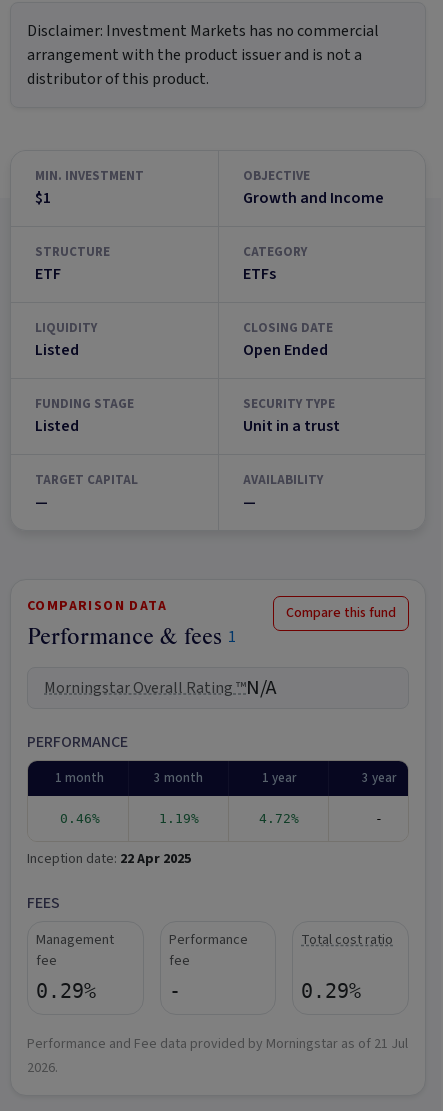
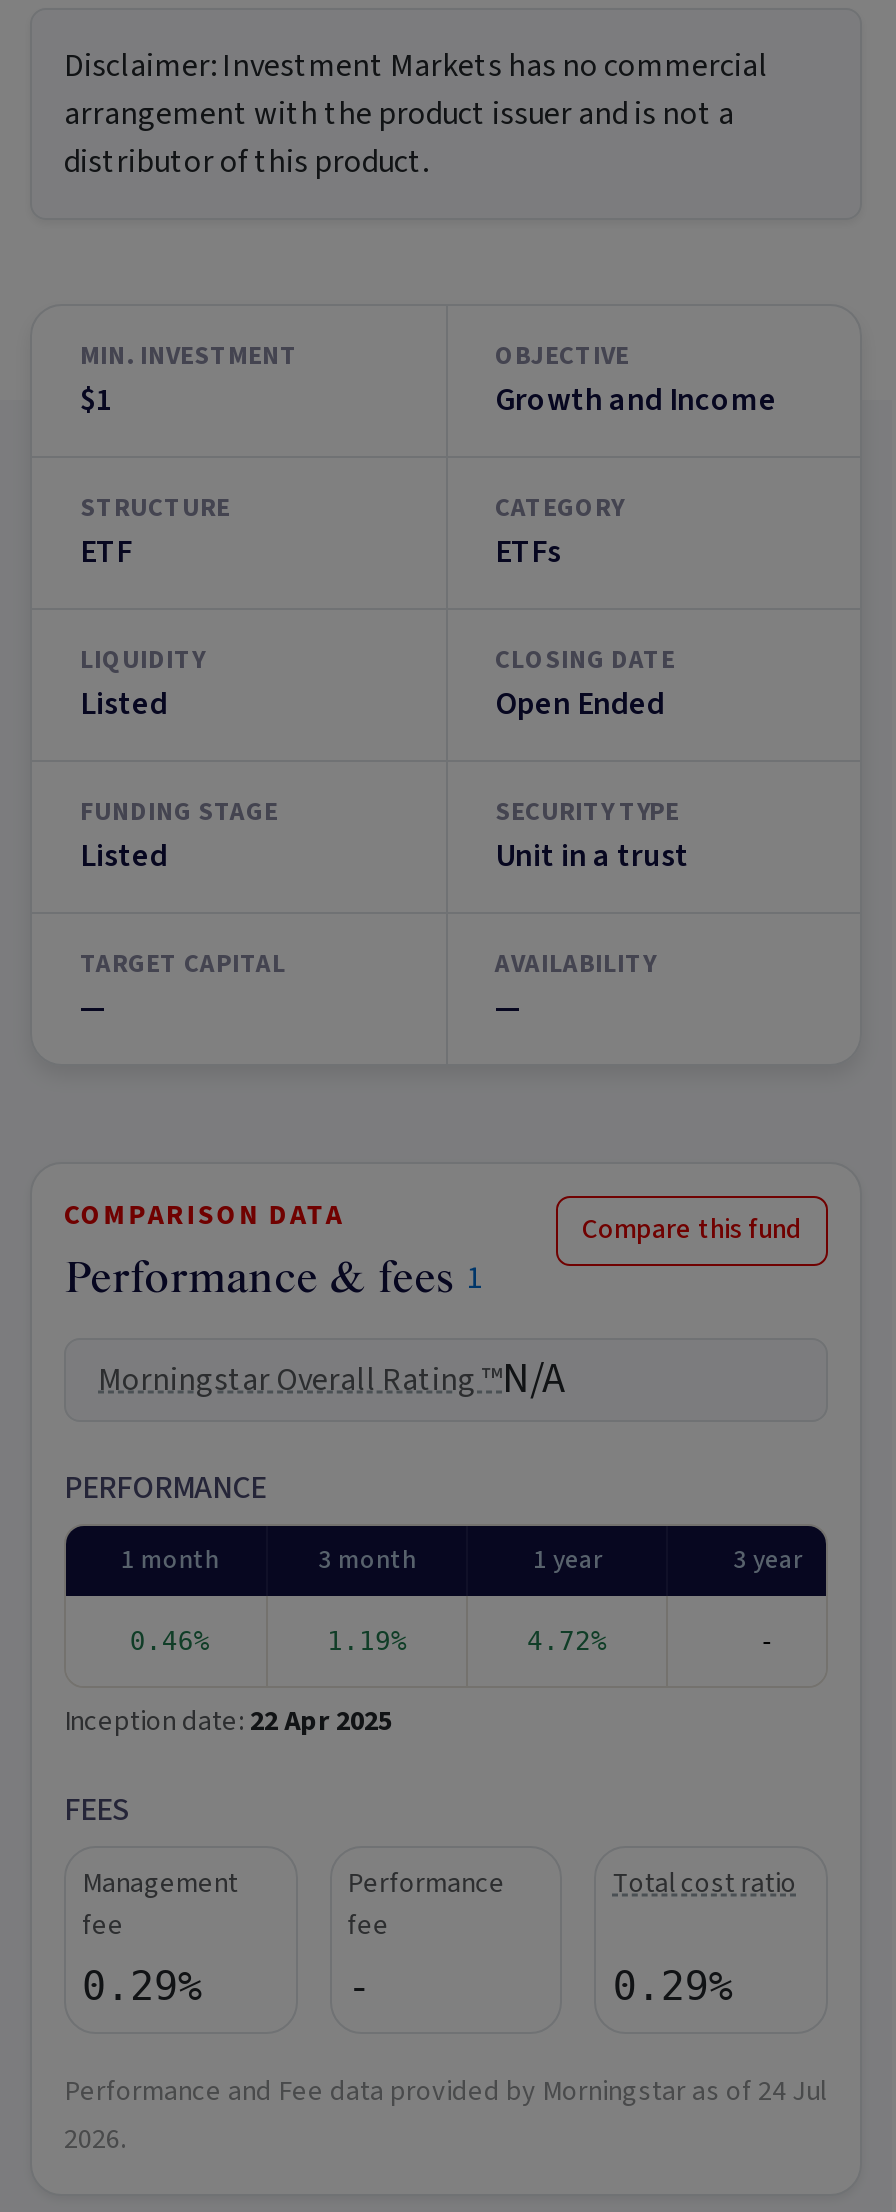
[27,1034,408,1054] Performance and Fee data provided by Morningstar as of 21 Jul -> [64,2072,826,2112] Performance and Fee data provided by Morningstar as of 24 Jul

